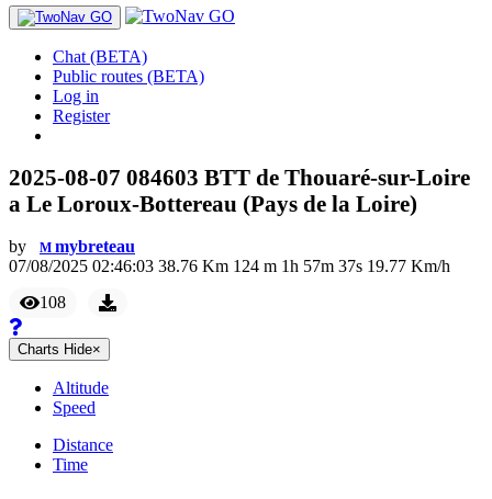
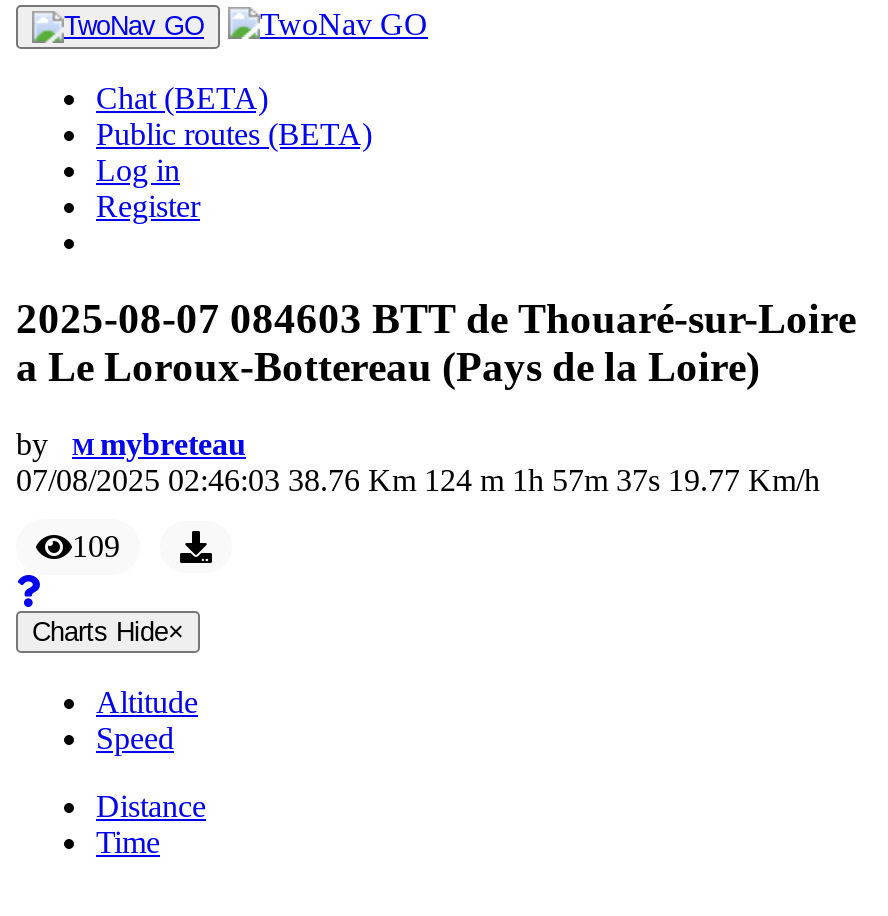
[40,292,66,311] 108 -> [72,528,120,562] 109

